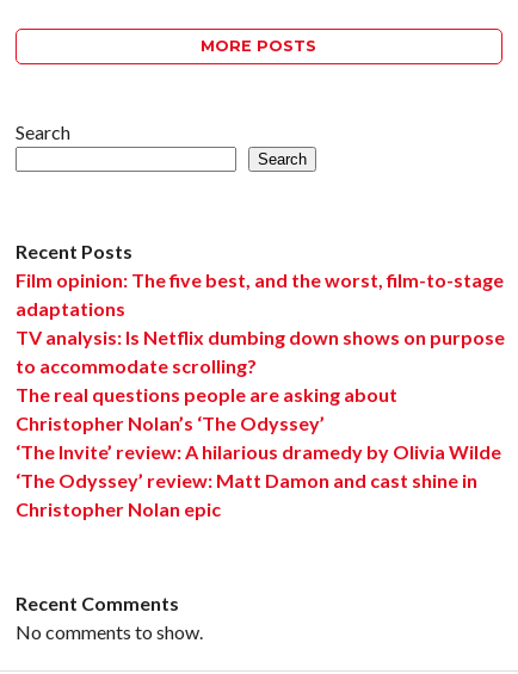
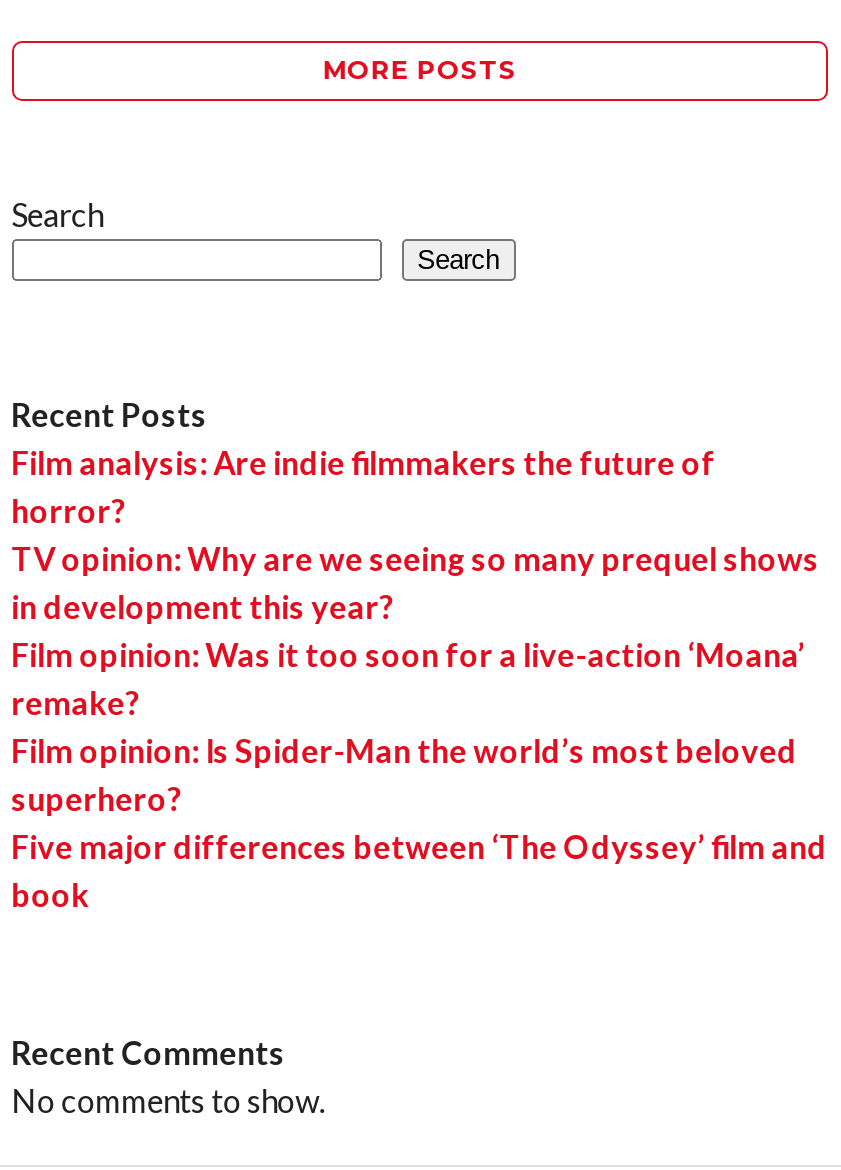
[15,268,505,520] Film opinion: The five best, and the worst, film-to-stage | adaptations | TV analysis: Is Netflix dumbing down shows on purpose | to accommodate scrolling? | The real questions people are asking about | Christopher Nolan’s ‘The Odyssey’ | ‘The Invite’ review: A hilarious dramedy by Olivia Wilde | ‘The Odyssey’ review: Matt Damon and cast shine in | Christopher Nolan epic -> [11,443,827,913] Film analysis: Are indie filmmakers the future of | horror? | TV opinion: Why are we seeing so many prequel shows | in development this year? | Film opinion: Was it too soon for a live-action ‘Moana’ | remake? | Film opinion: Is Spider-Man the world’s most beloved | superhero? | Five major differences between ‘The Odyssey’ film and | book

